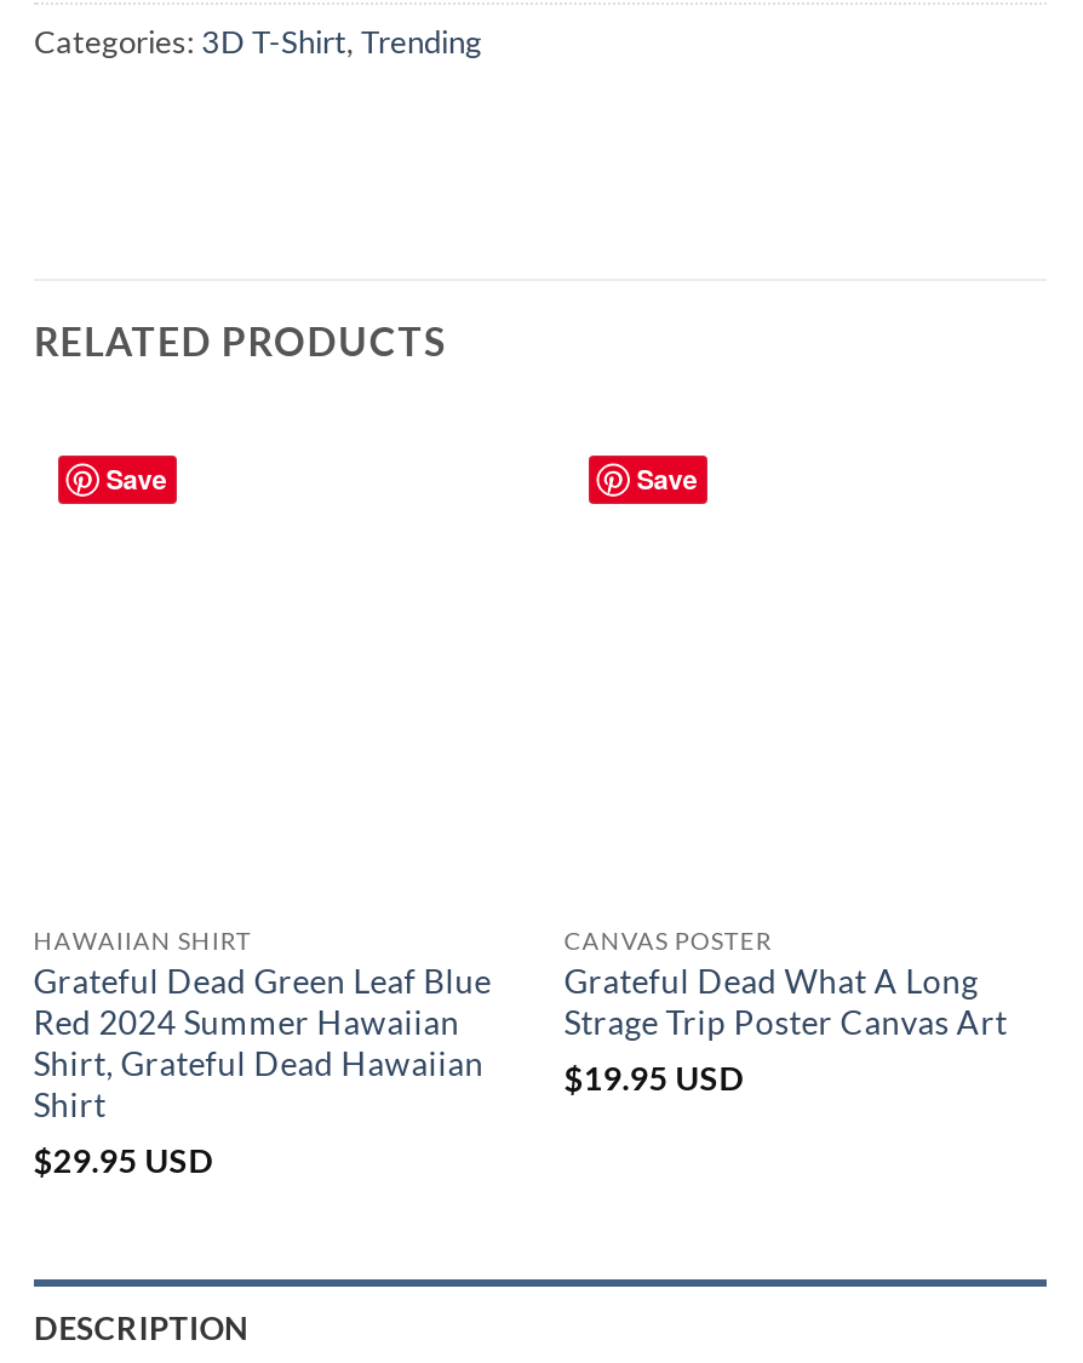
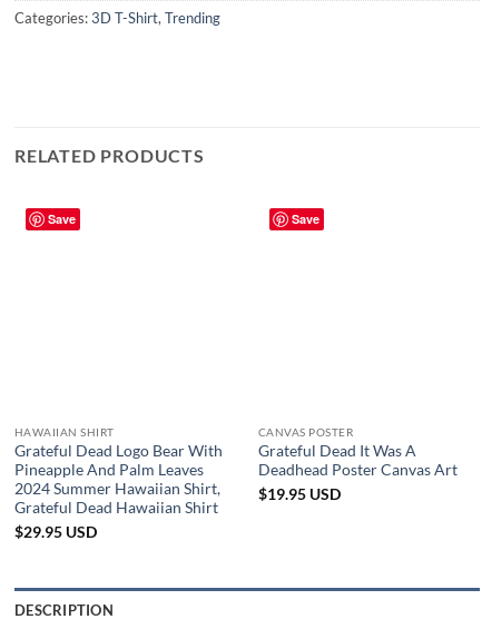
[33,962,491,1124] Grateful Dead Green Leaf Blue | Red 2024 Summer Hawaiian | Shirt, Grateful Dead Hawaiian | Shirt -> [14,442,222,516] Grateful Dead Logo Bear With | Pineapple And Palm Leaves | 2024 Summer Hawaiian Shirt, | Grateful Dead Hawaiian Shirt
[564,962,1007,1042] Grateful Dead What A Long | Strage Trip Poster Canvas Art -> [258,442,457,479] Grateful Dead It Was A | Deadhead Poster Canvas Art

